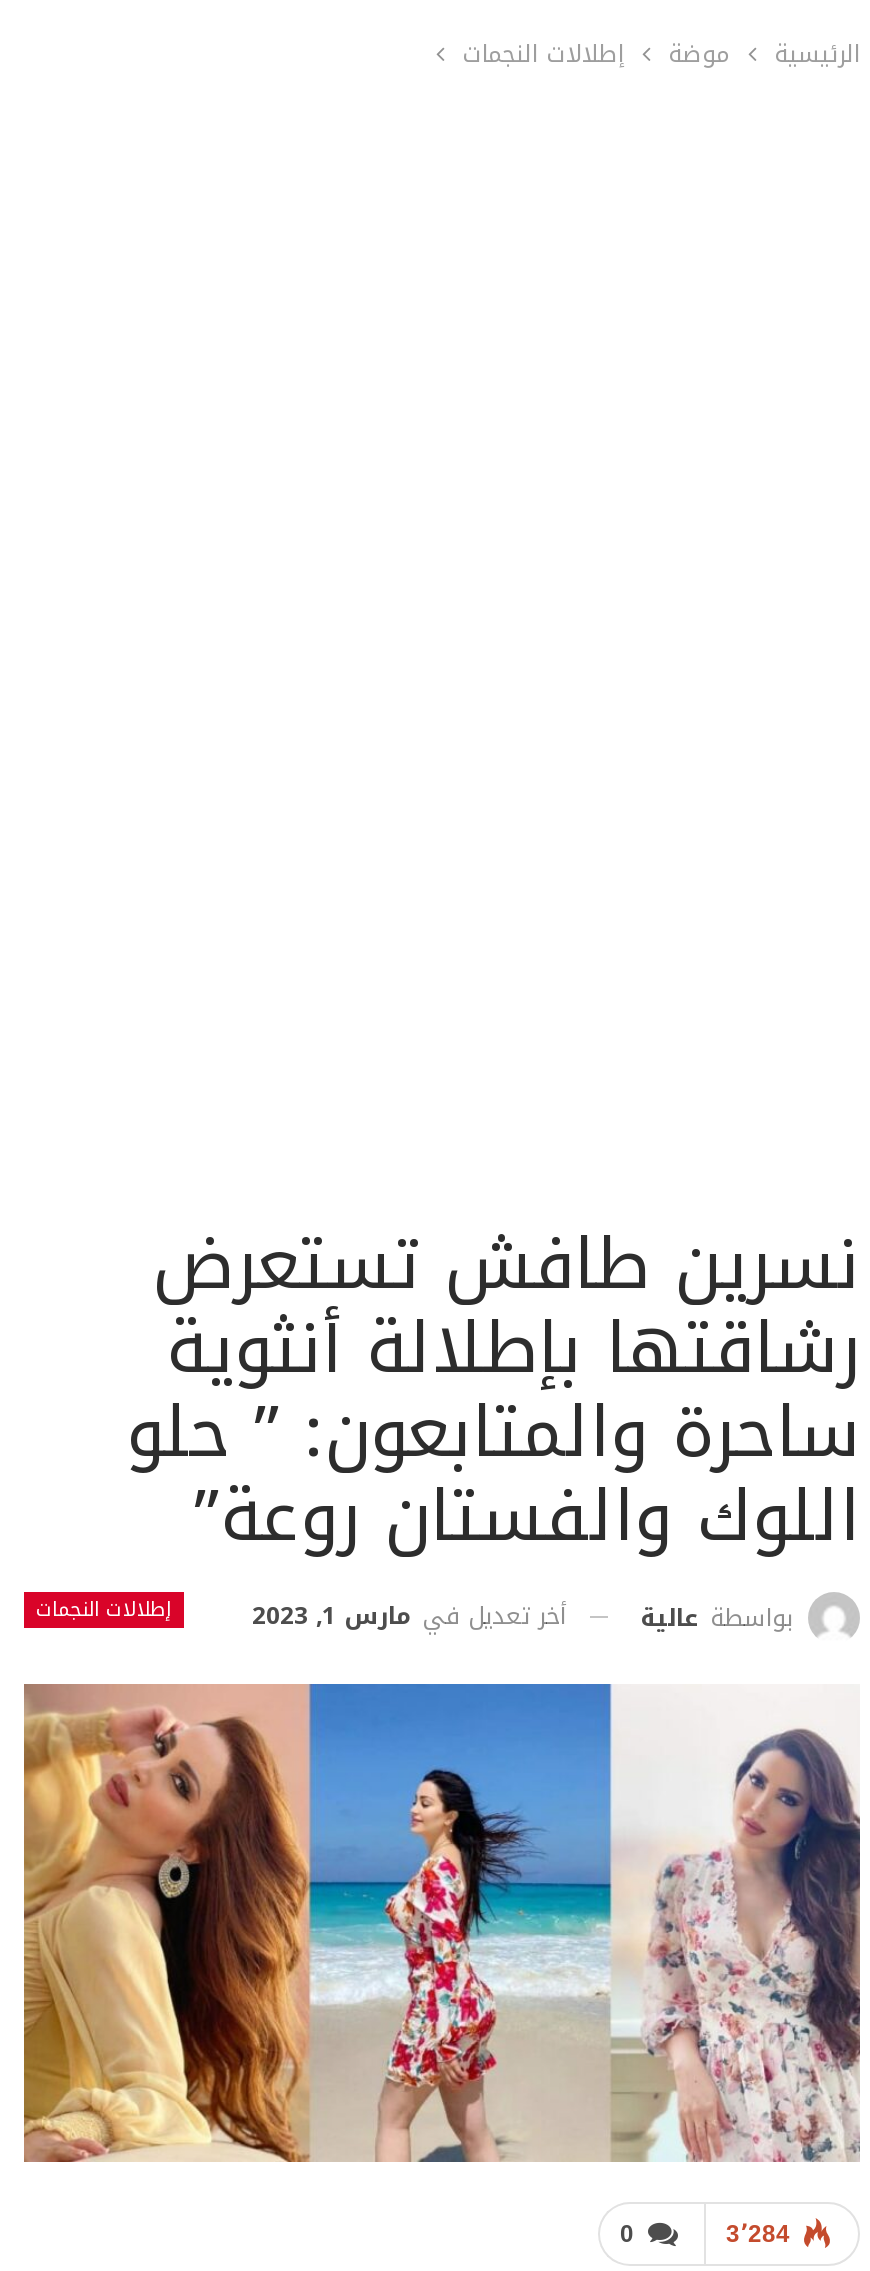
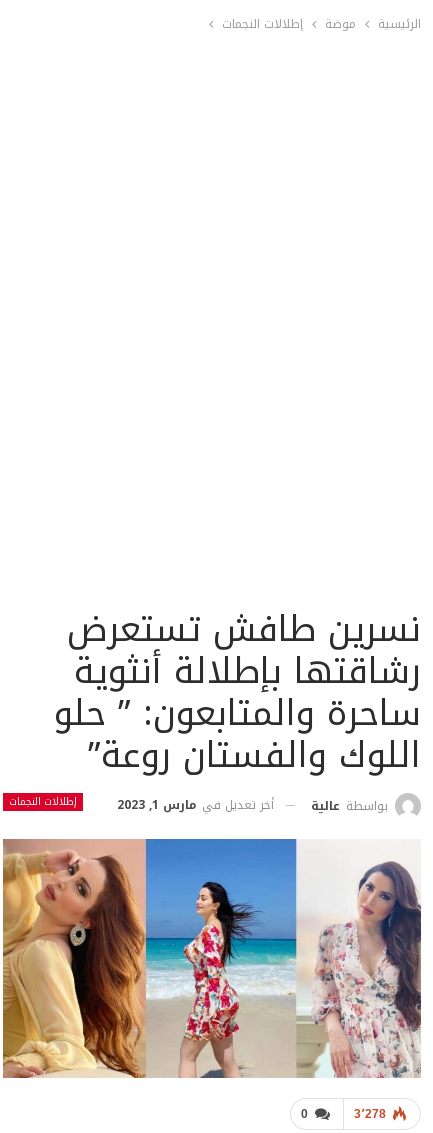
[726,2221,790,2249] 3٬284 -> [354,1107,386,1121] 3٬278

